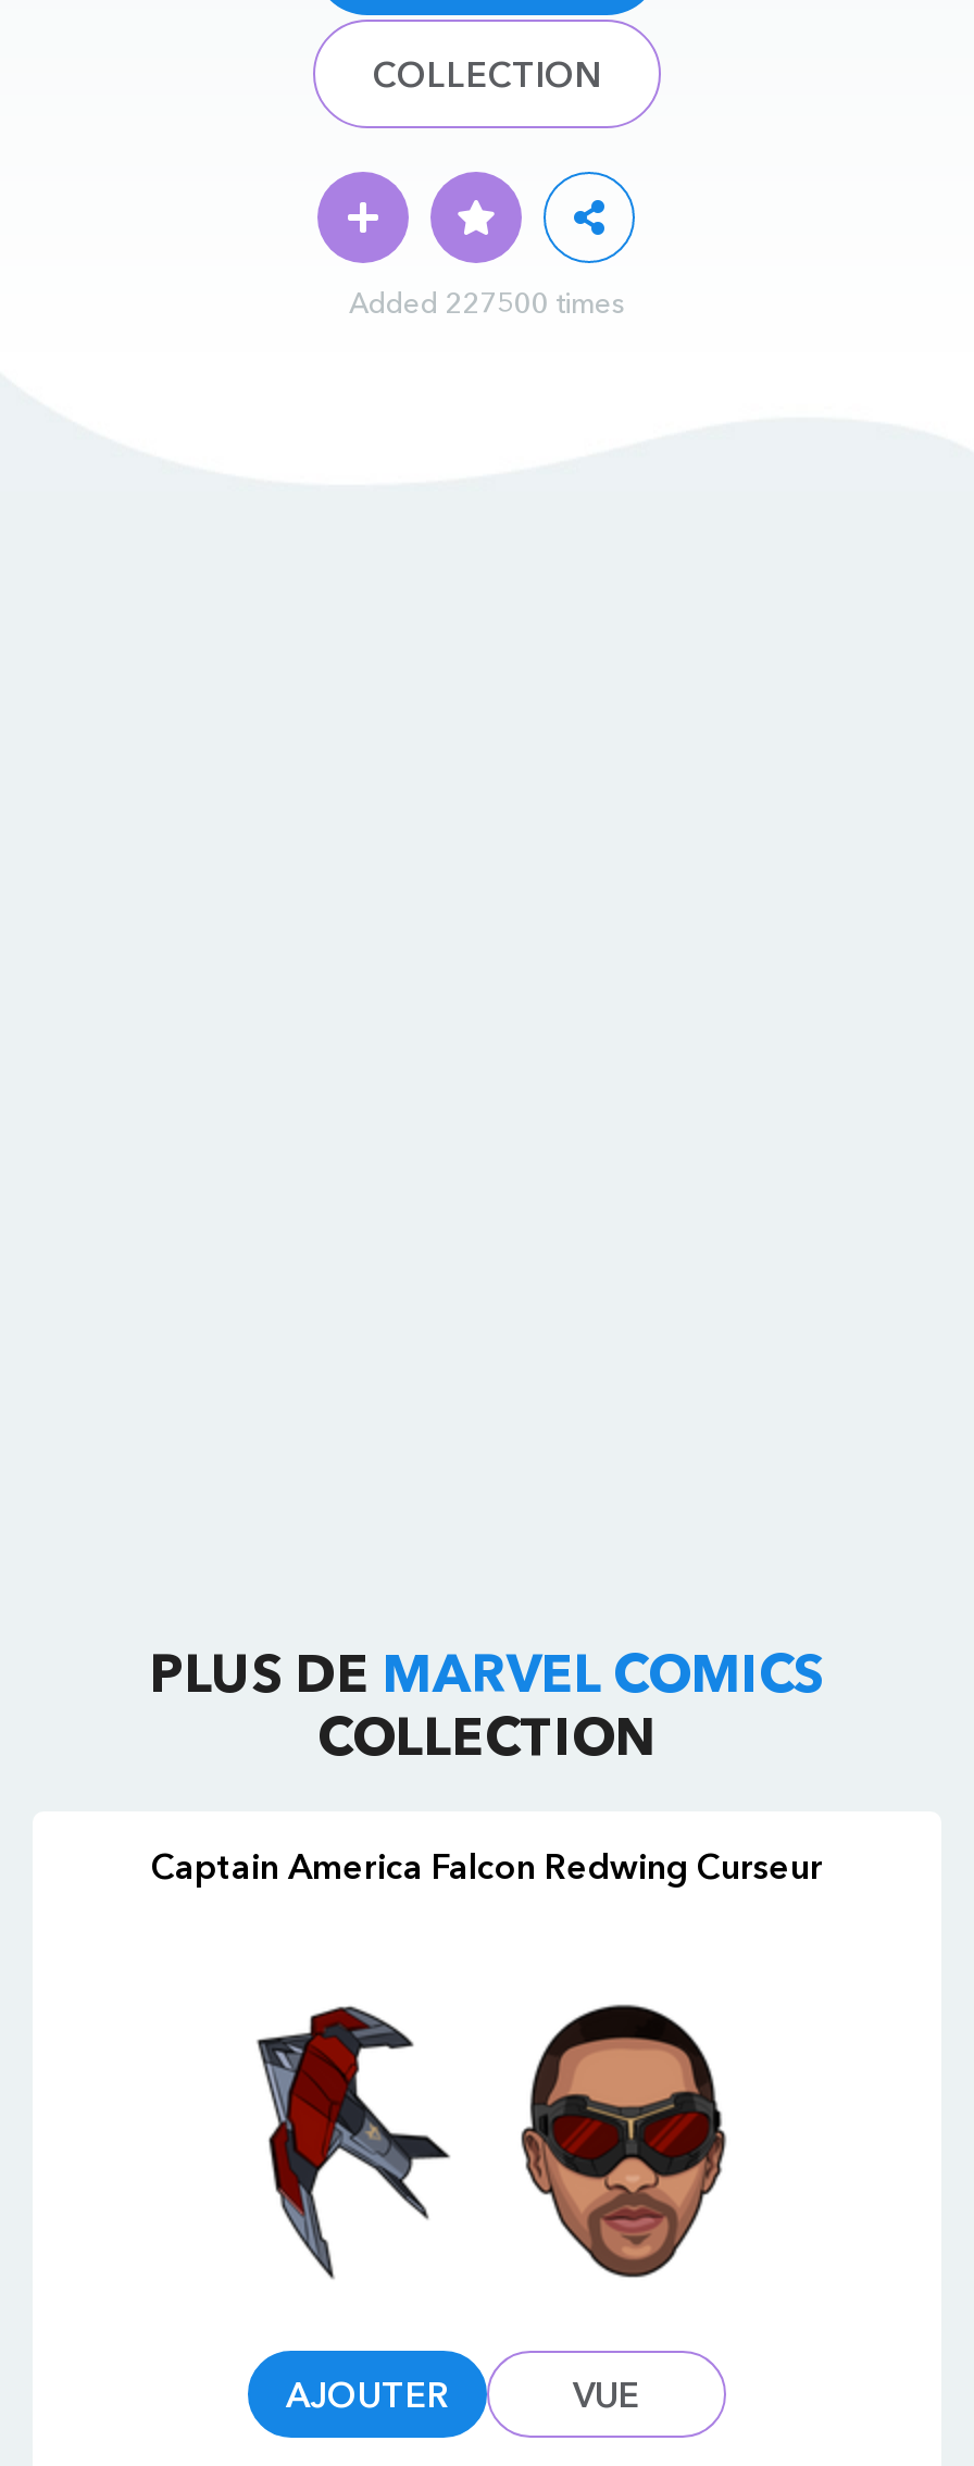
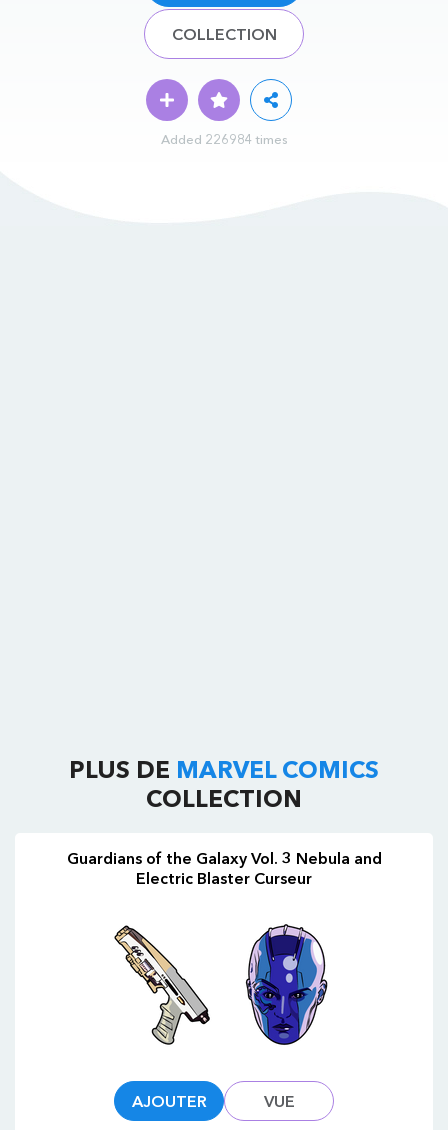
[349,284,625,319] Added 227500 times -> [160,130,287,146] Added 226984 times
[151,1843,823,1886] Captain America Falcon Redwing Curseur -> [66,847,381,887] Guardians of the Galaxy Vol. 3 Nebula and | Electric Blaster Curseur
[250,2005,457,2279] [image] -> [113,923,211,1047] [image]
[520,2003,728,2279] [image] -> [240,922,334,1047] [image]

